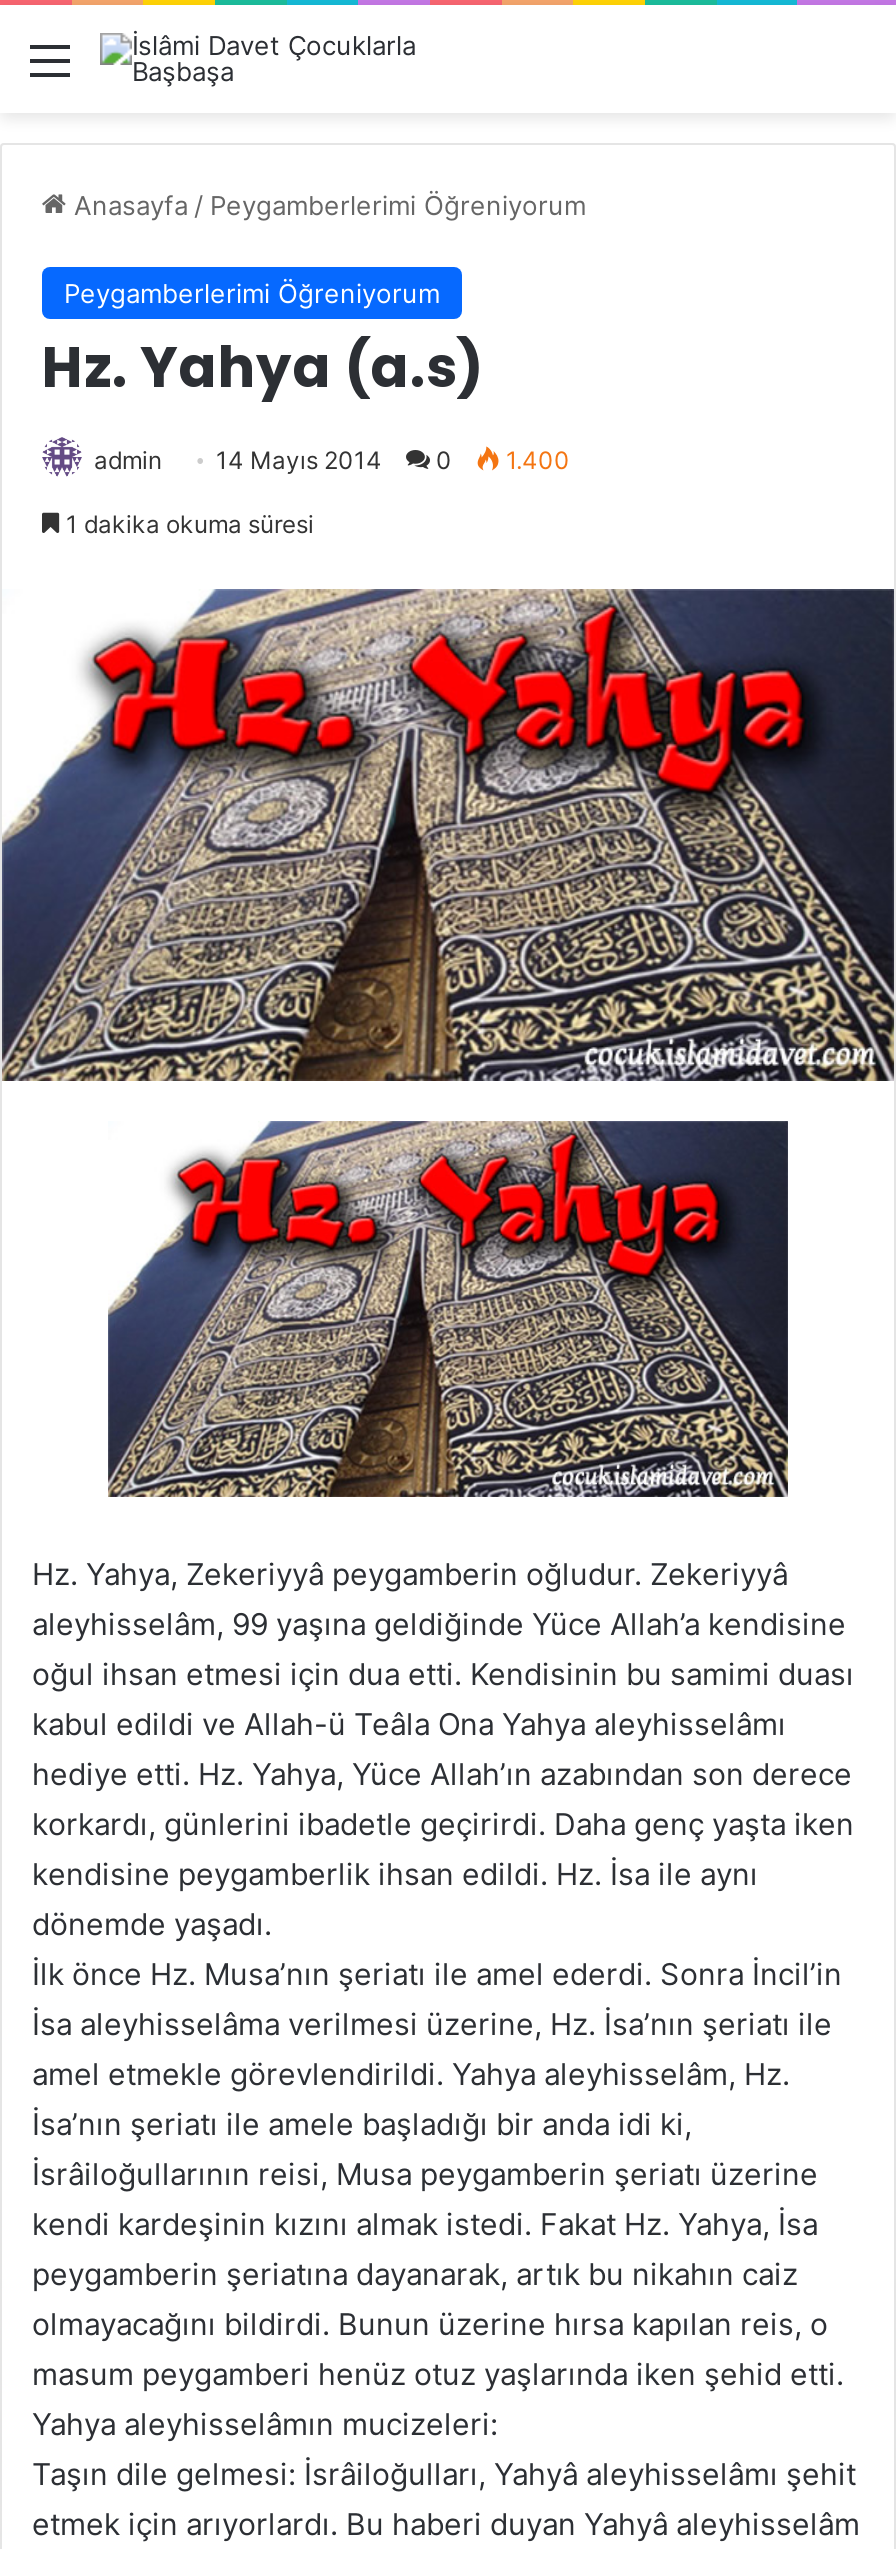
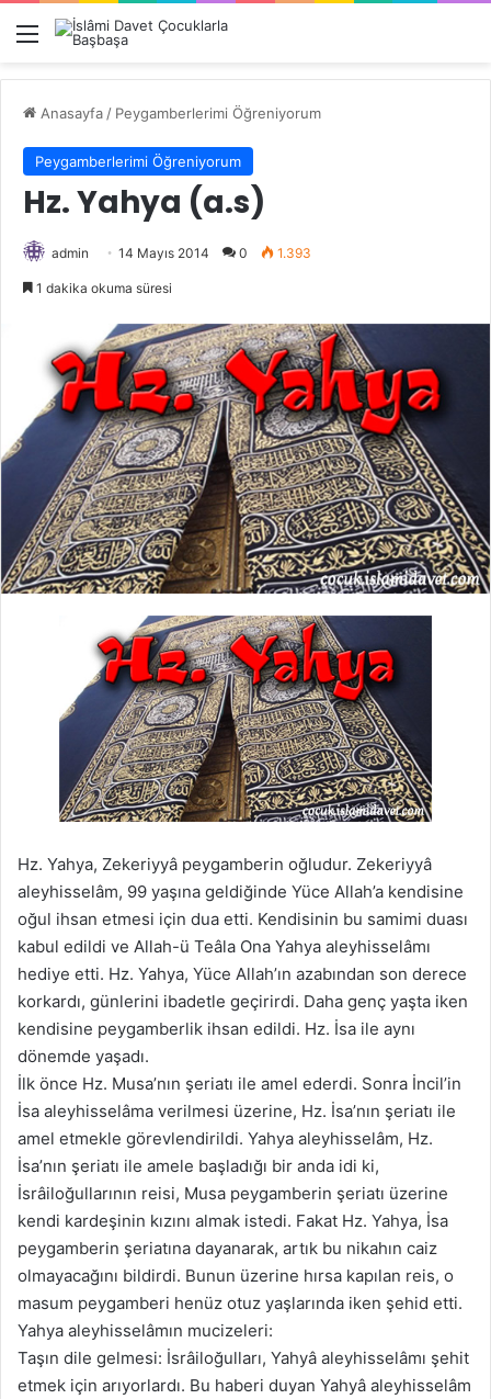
[94,445,570,475] admin 14 Mayıs 2014 0 1.400 -> [52,245,311,261] admin 14 Mayıs 2014 0 1.393

